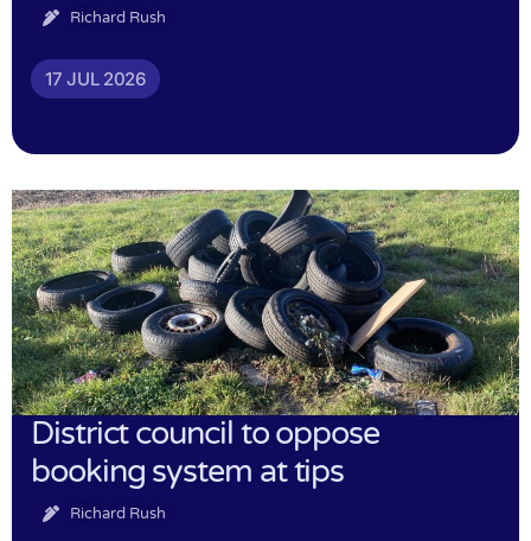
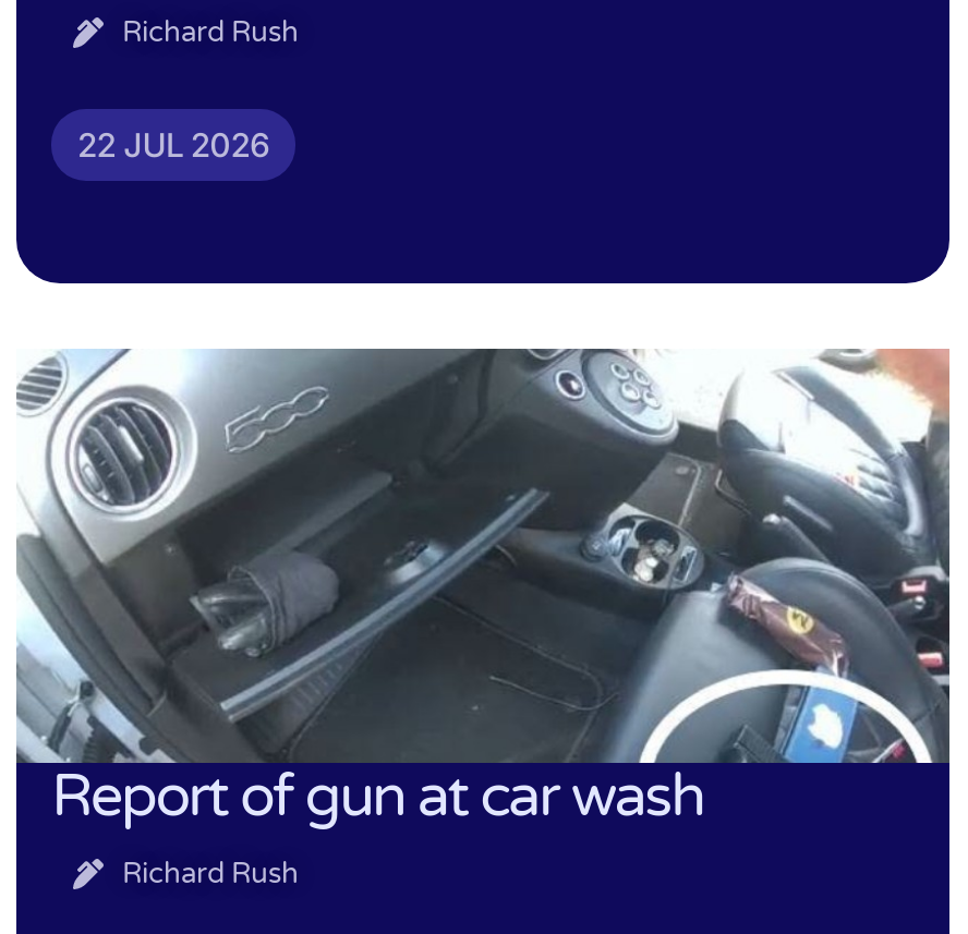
[45,67,145,90] 17 JUL 2026 -> [77,124,269,165] 22 JUL 2026
[11,189,519,491] [image] | District council to oppose | booking system at tips -> [16,347,949,832] [image] | Report of gun at car wash

